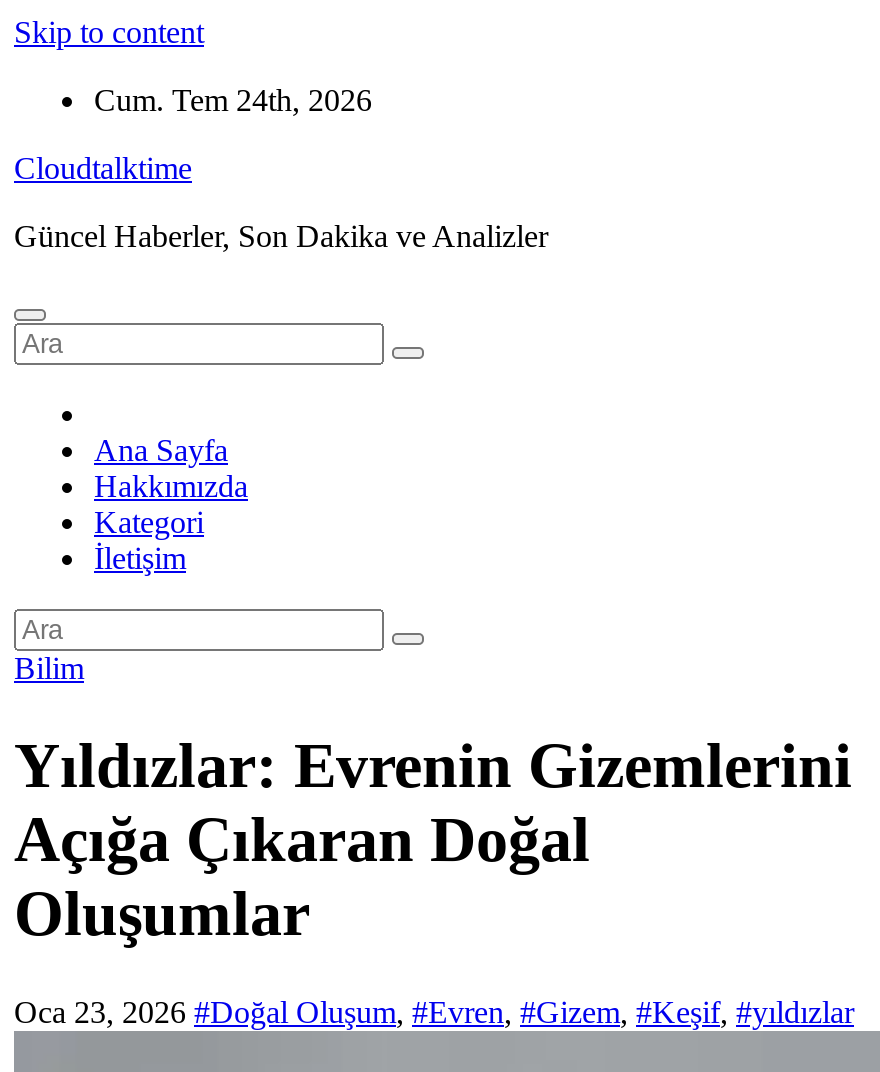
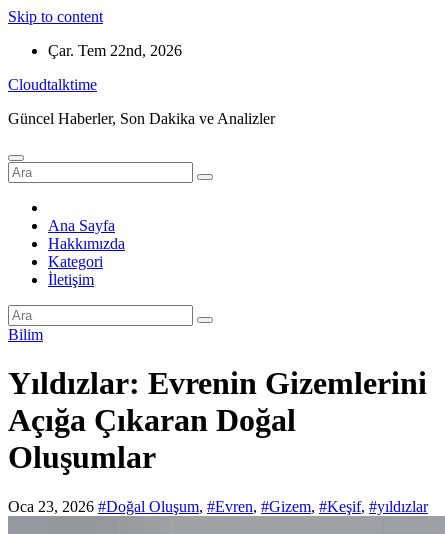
[94,83,372,117] Cum. Tem 24th, 2026 -> [48,42,182,59] Çar. Tem 22nd, 2026

